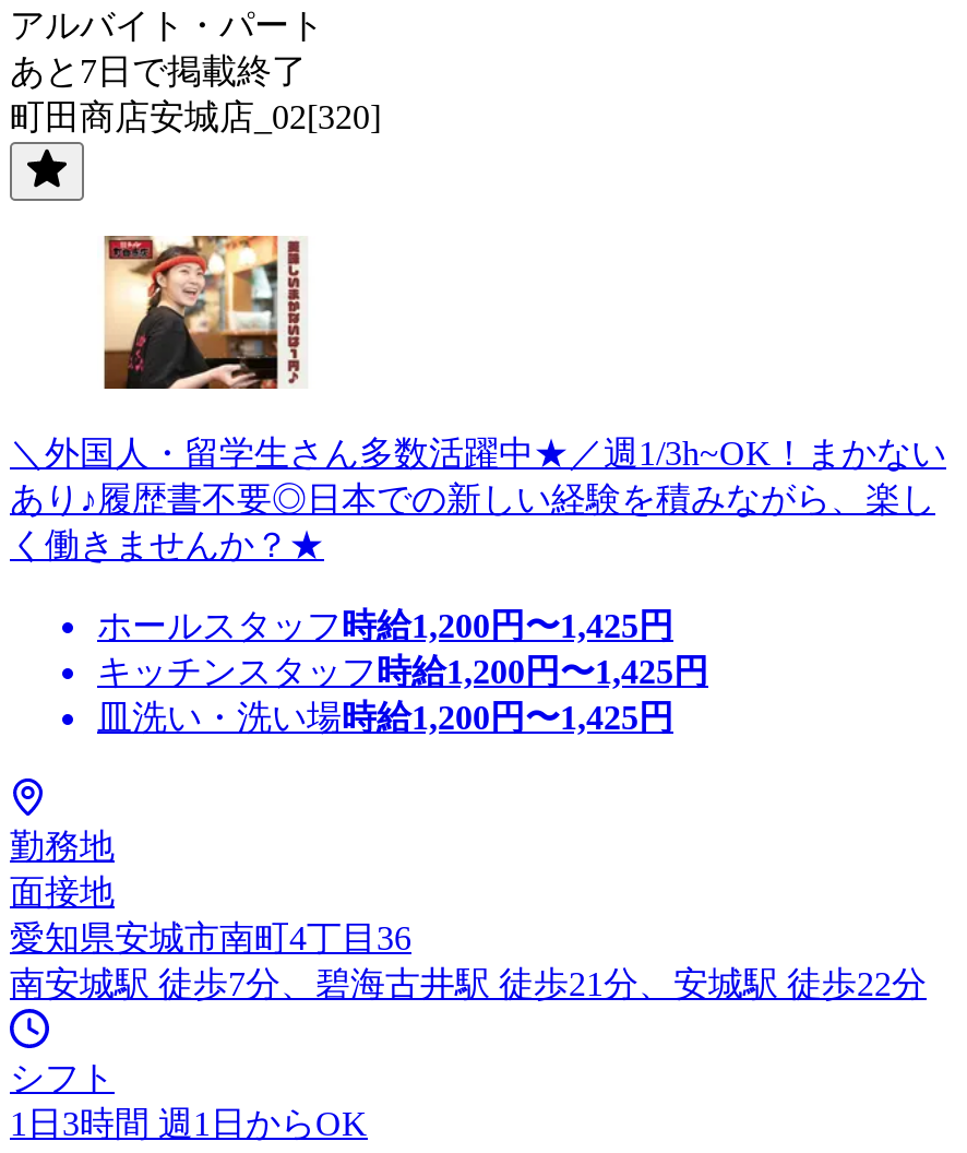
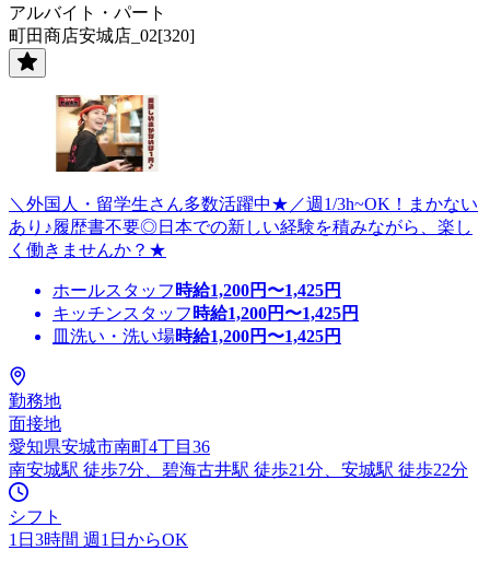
[10,52,307,89] あと7日で掲載終了 -> none

